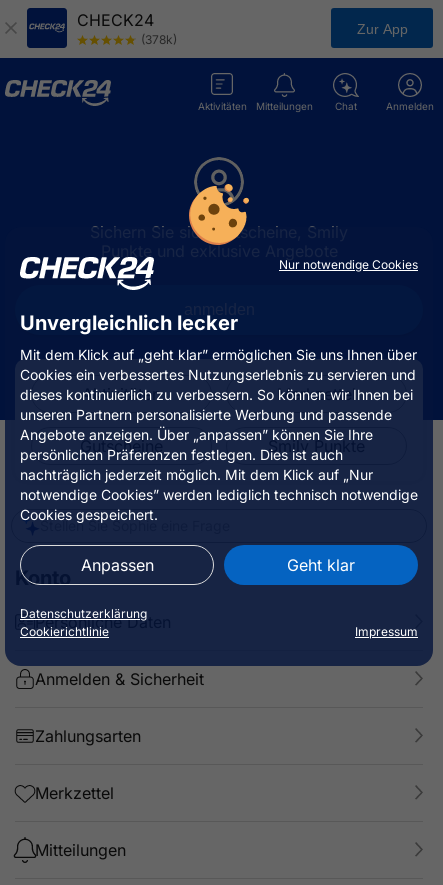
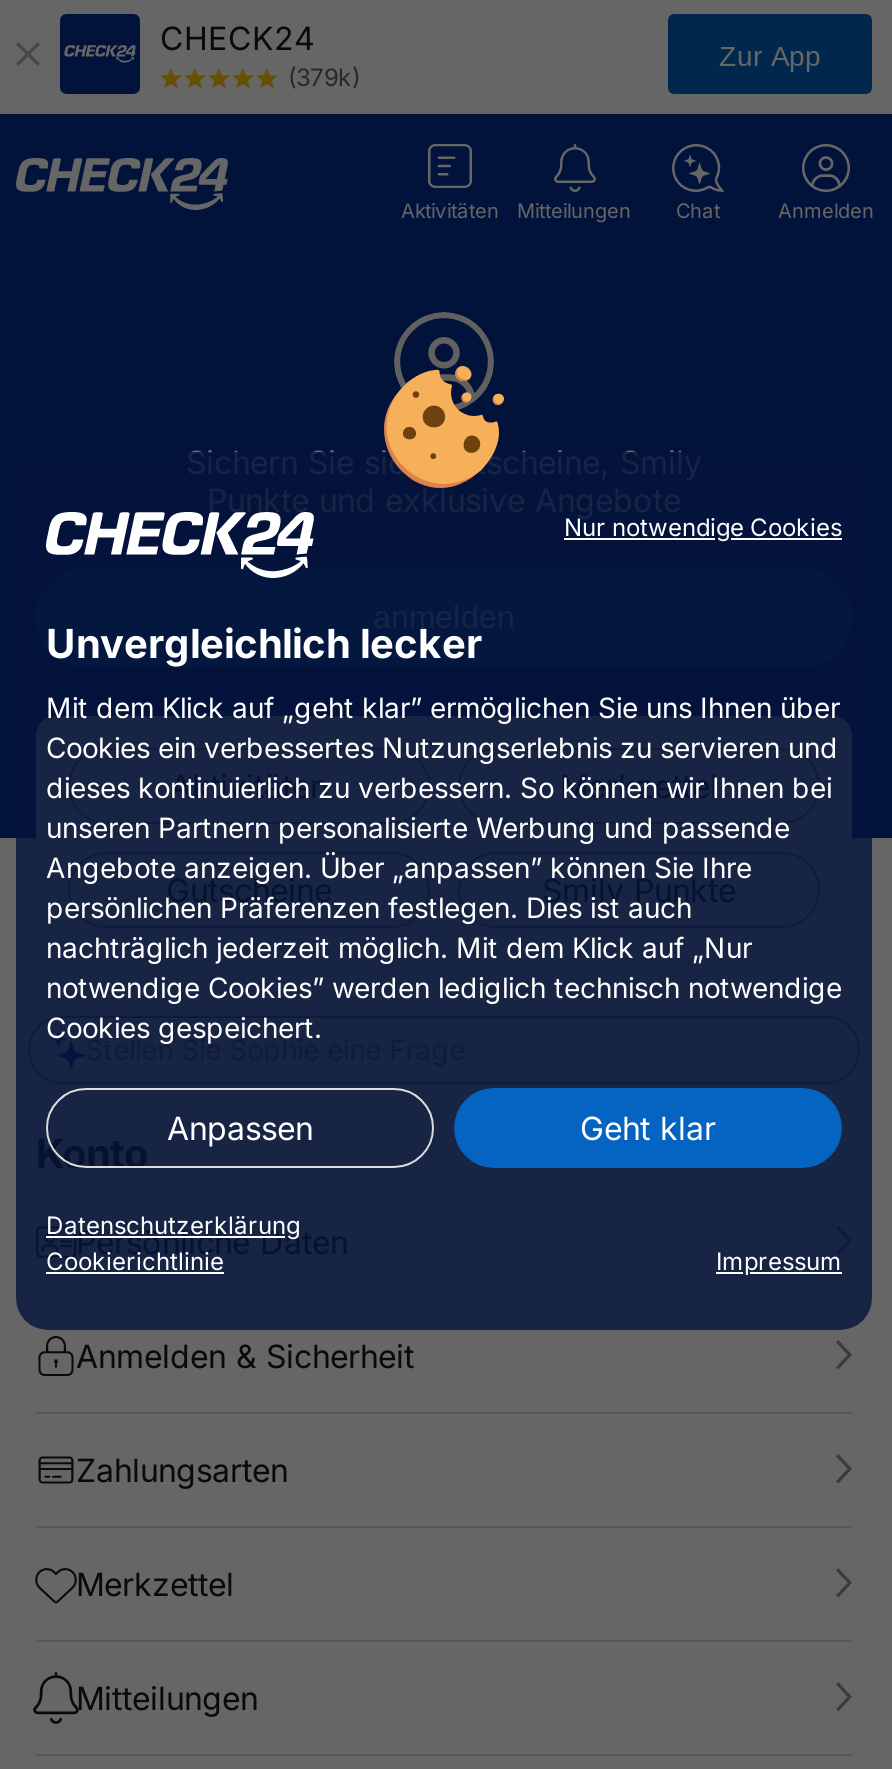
[141,32,177,47] (378k) -> [288,62,360,92] (379k)

